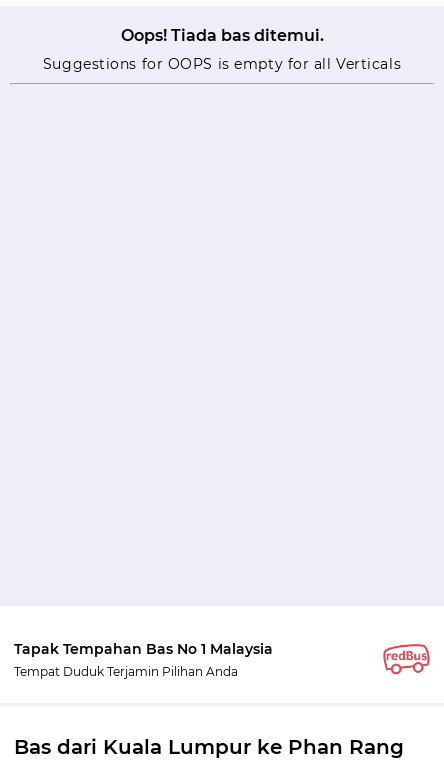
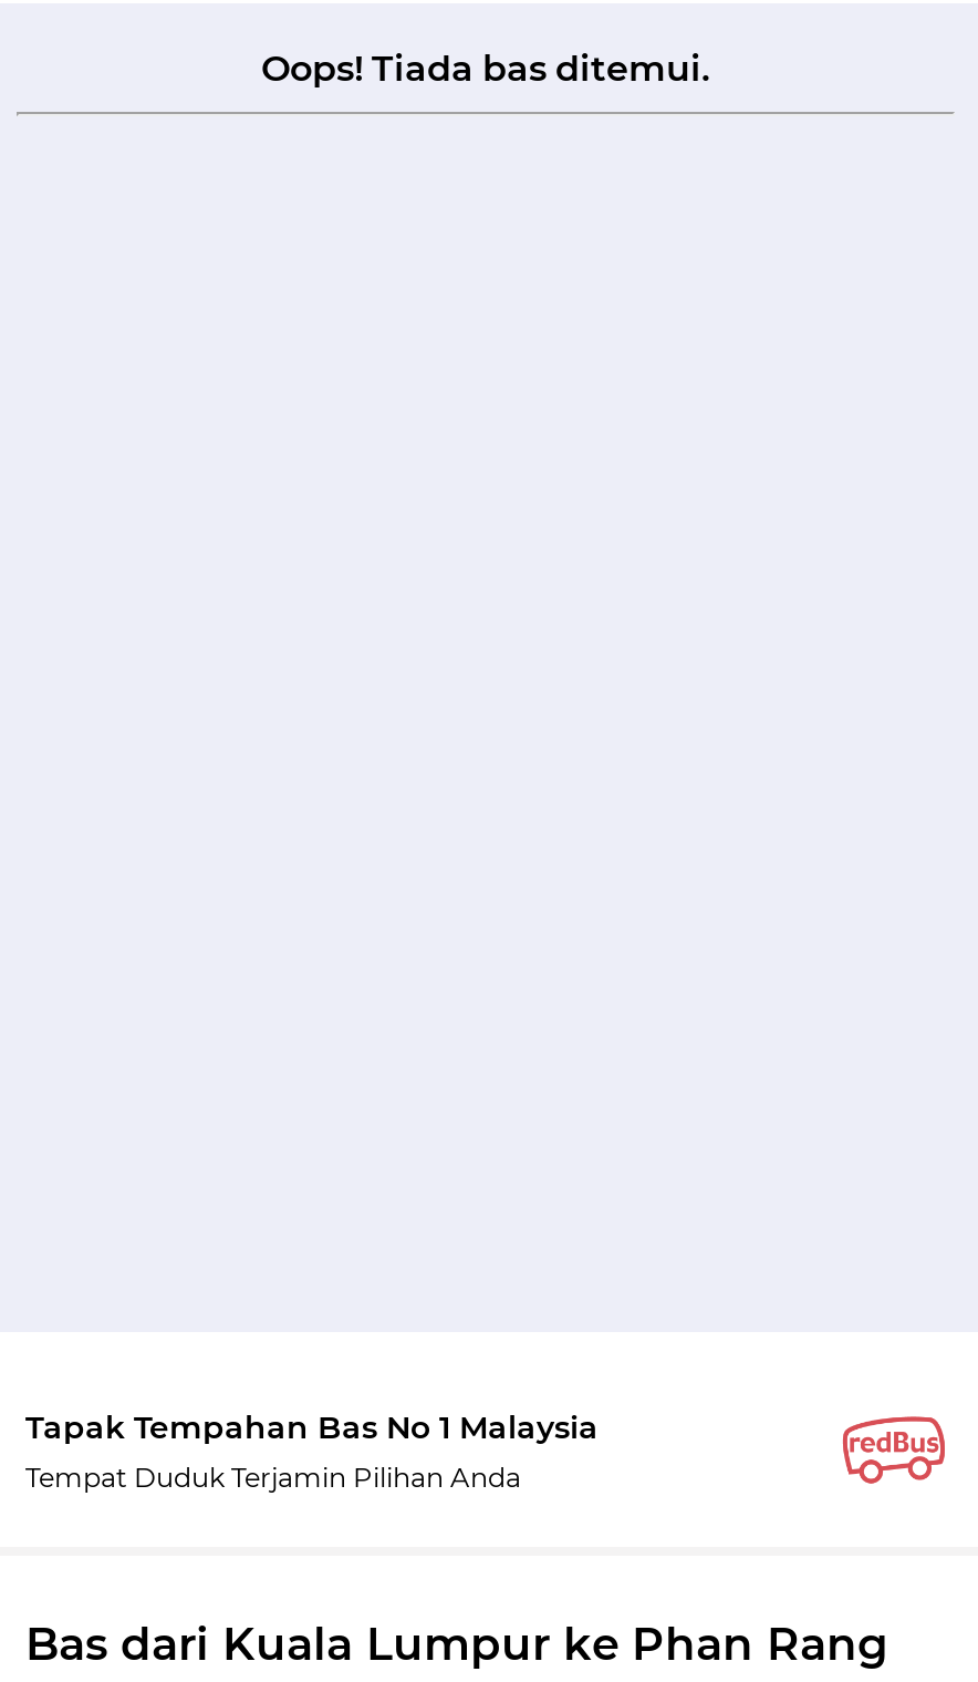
[43,55,401,73] Suggestions for OOPS is empty for all Verticals -> none

